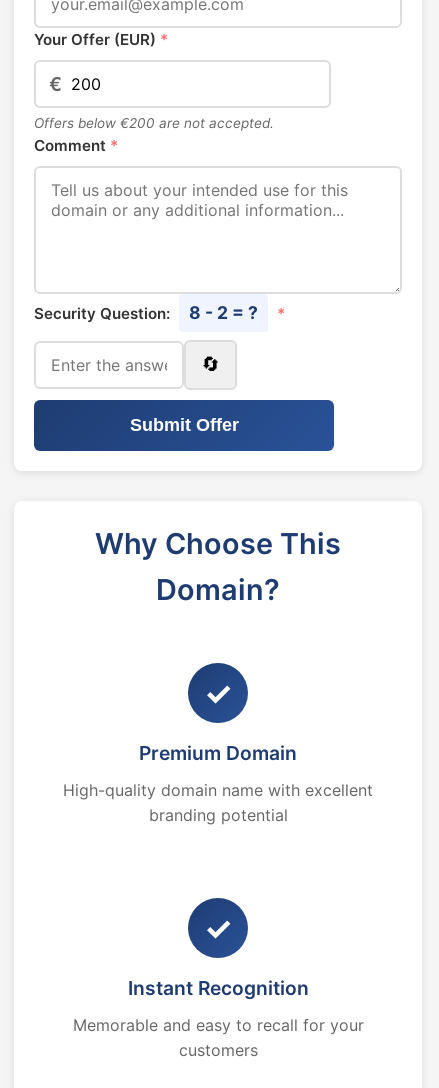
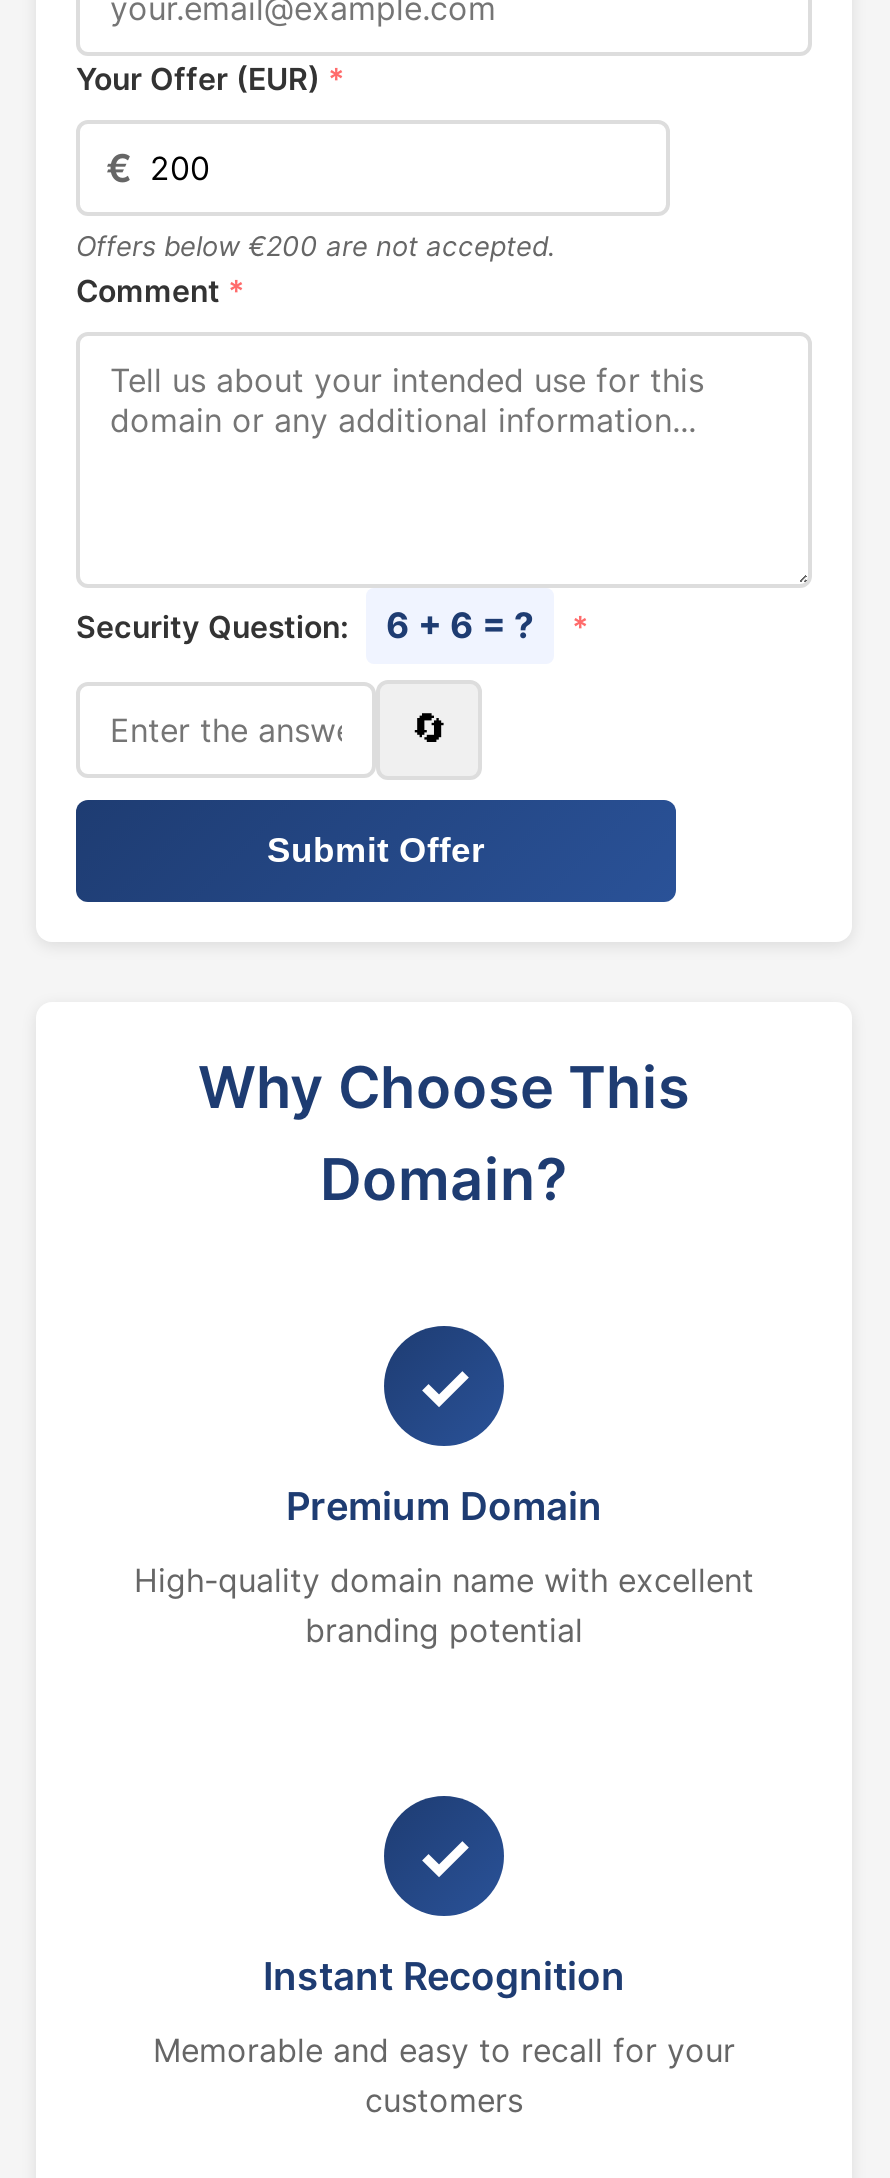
[189,302,258,323] 8 - 2 = ? -> [386,604,534,646] 6 + 6 = ?

